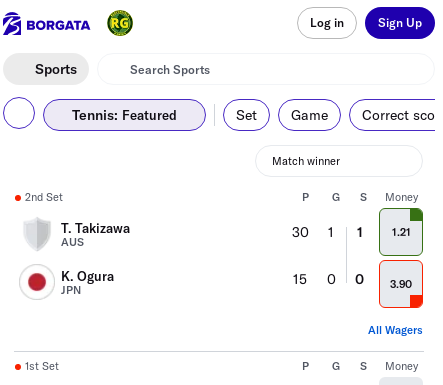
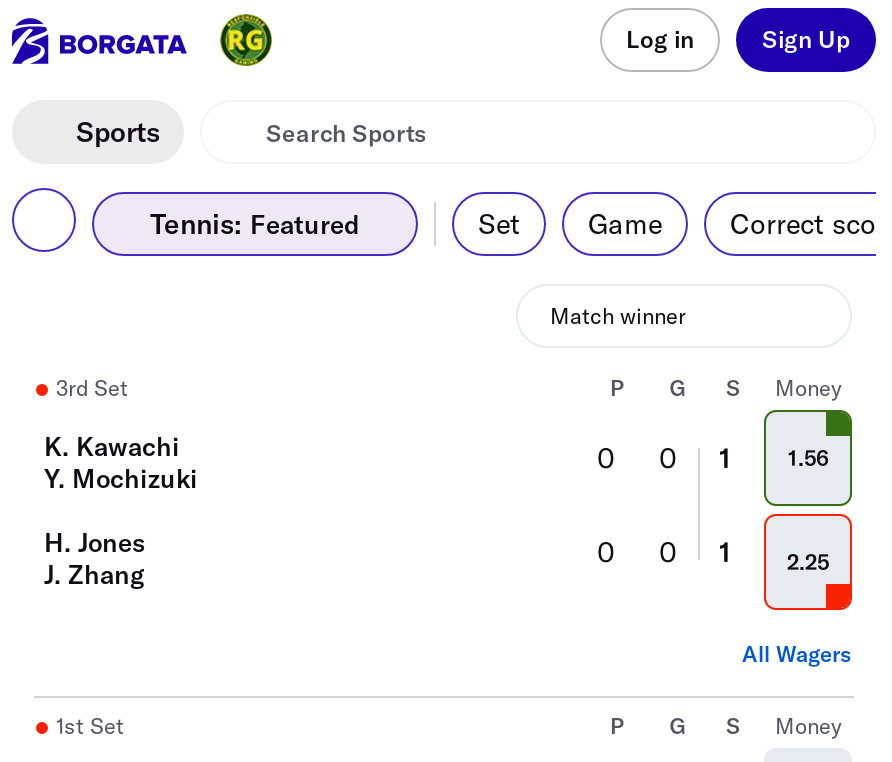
[25,190,63,204] 2nd Set -> [56,374,128,402] 3rd Set
[61,219,130,248] T. Takizawa | AUS -> [44,430,198,494] K. Kawachi | Y. Mochizuki
[291,223,308,241] 30 -> [597,440,615,476] 0
[328,223,334,241] 1 -> [659,440,677,476] 0
[391,224,410,238] 1.21 -> [788,443,828,471] 1.56
[61,267,114,296] K. Ogura | JPN -> [44,526,146,590] H. Jones | J. Zhang
[293,270,307,288] 15 -> [597,534,615,570] 0
[355,270,364,288] 0 -> [719,534,731,570] 1
[390,276,412,290] 3.90 -> [787,547,829,575] 2.25

